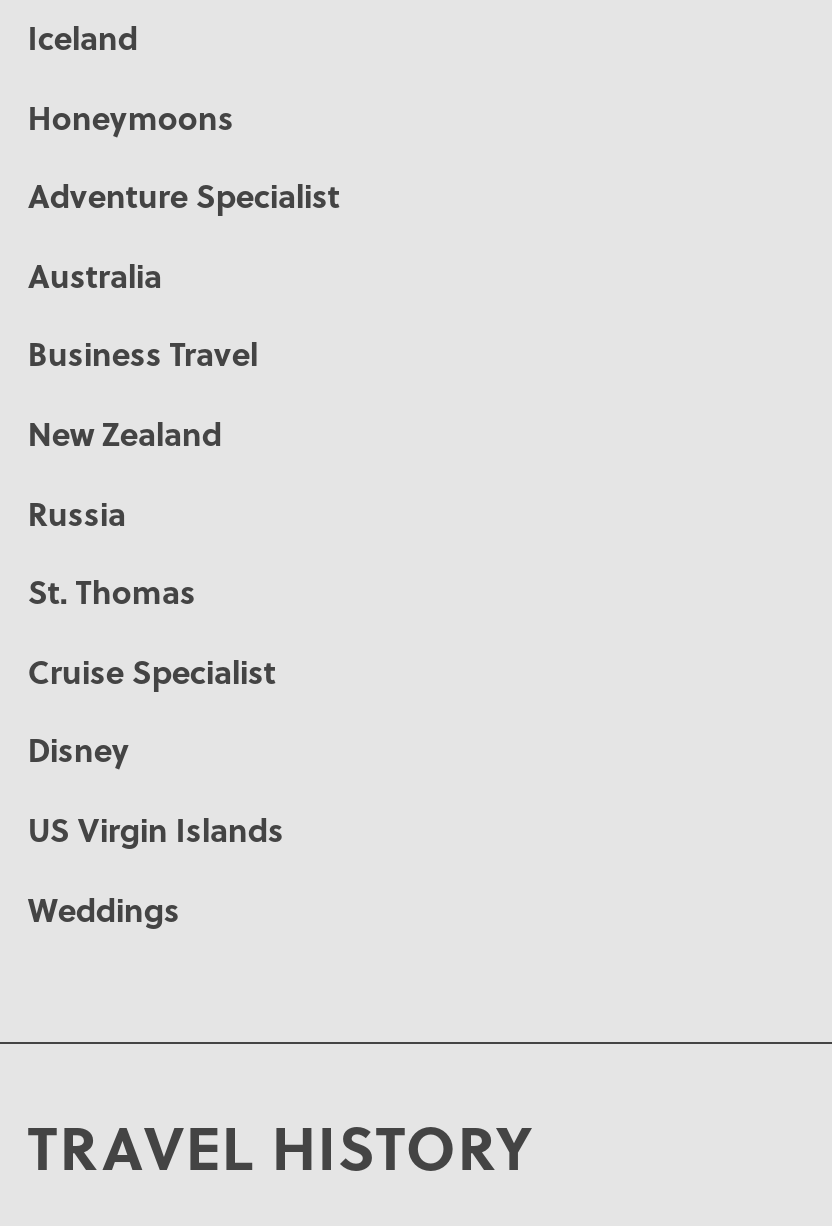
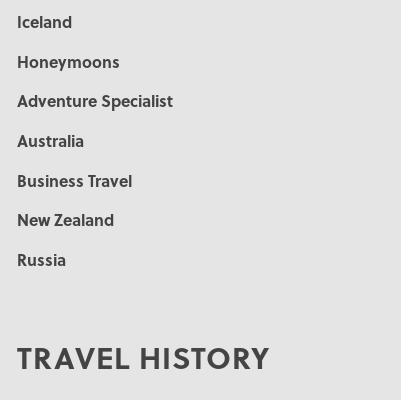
[28,569,284,931] St. Thomas | Cruise Specialist | Disney | US Virgin Islands | Weddings -> none

